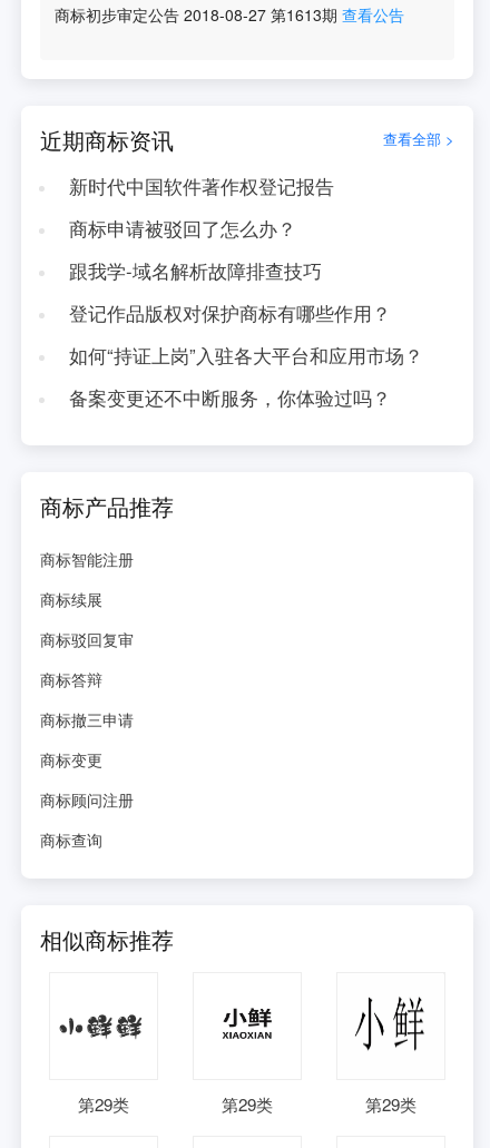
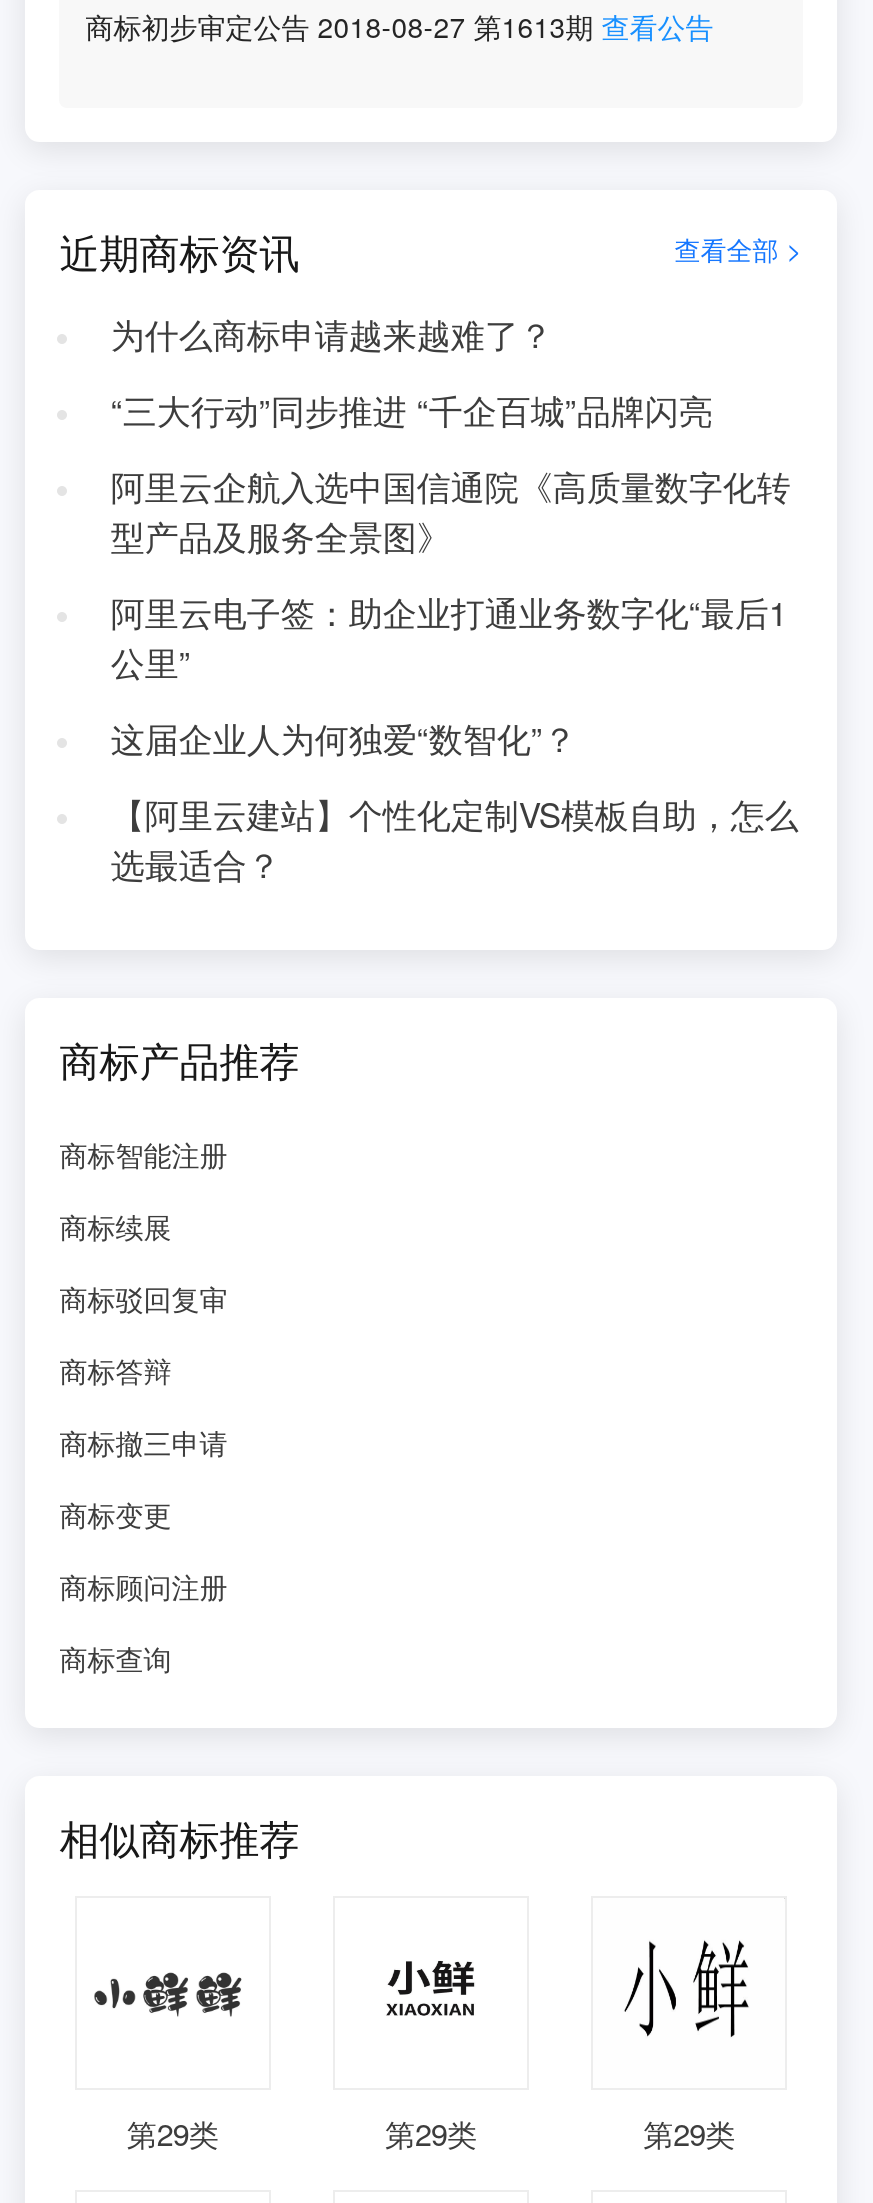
[69,173,334,199] 新时代中国软件著作权登记报告 -> [111,310,553,358] 为什么商标申请越来越难了？
[69,215,296,242] 商标申请被驳回了怎么办？ -> [111,386,713,434] “三大行动”同步推进 “千企百城”品牌闪亮
[69,257,322,284] 跟我学-域名解析故障排查技巧 -> [111,462,791,560] 阿里云企航入选中国信通院《高质量数字化转 | 型产品及服务全景图》
[69,300,391,326] 登记作品版权对保护商标有哪些作用？ -> [111,588,787,686] 阿里云电子签：助企业打通业务数字化“最后1 | 公里”
[69,342,423,368] 如何“持证上岗”入驻各大平台和应用市场？ -> [111,714,577,762] 这届企业人为何独爱“数智化”？
[69,384,391,411] 备案变更还不中断服务，你体验过吗？ -> [111,790,799,888] 【阿里云建站】个性化定制VS模板自助，怎么 | 选最适合？

